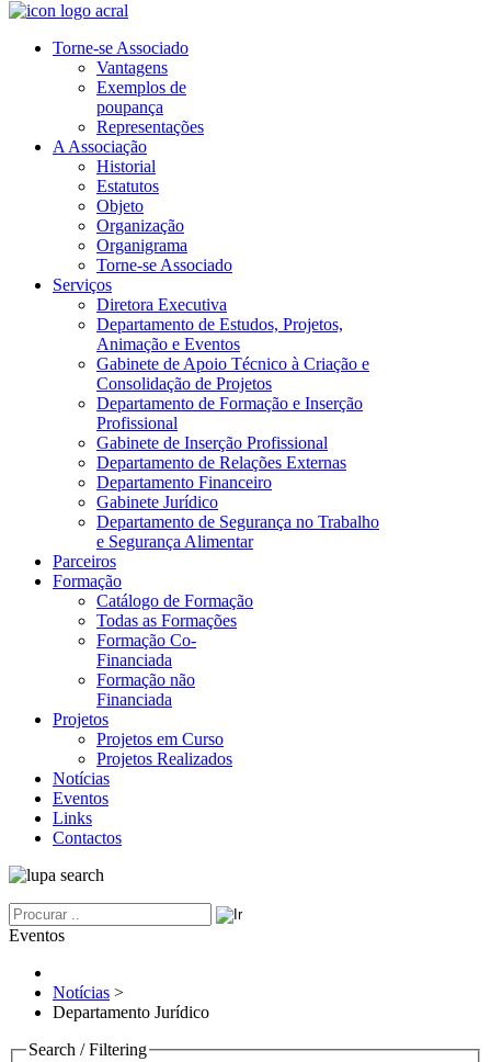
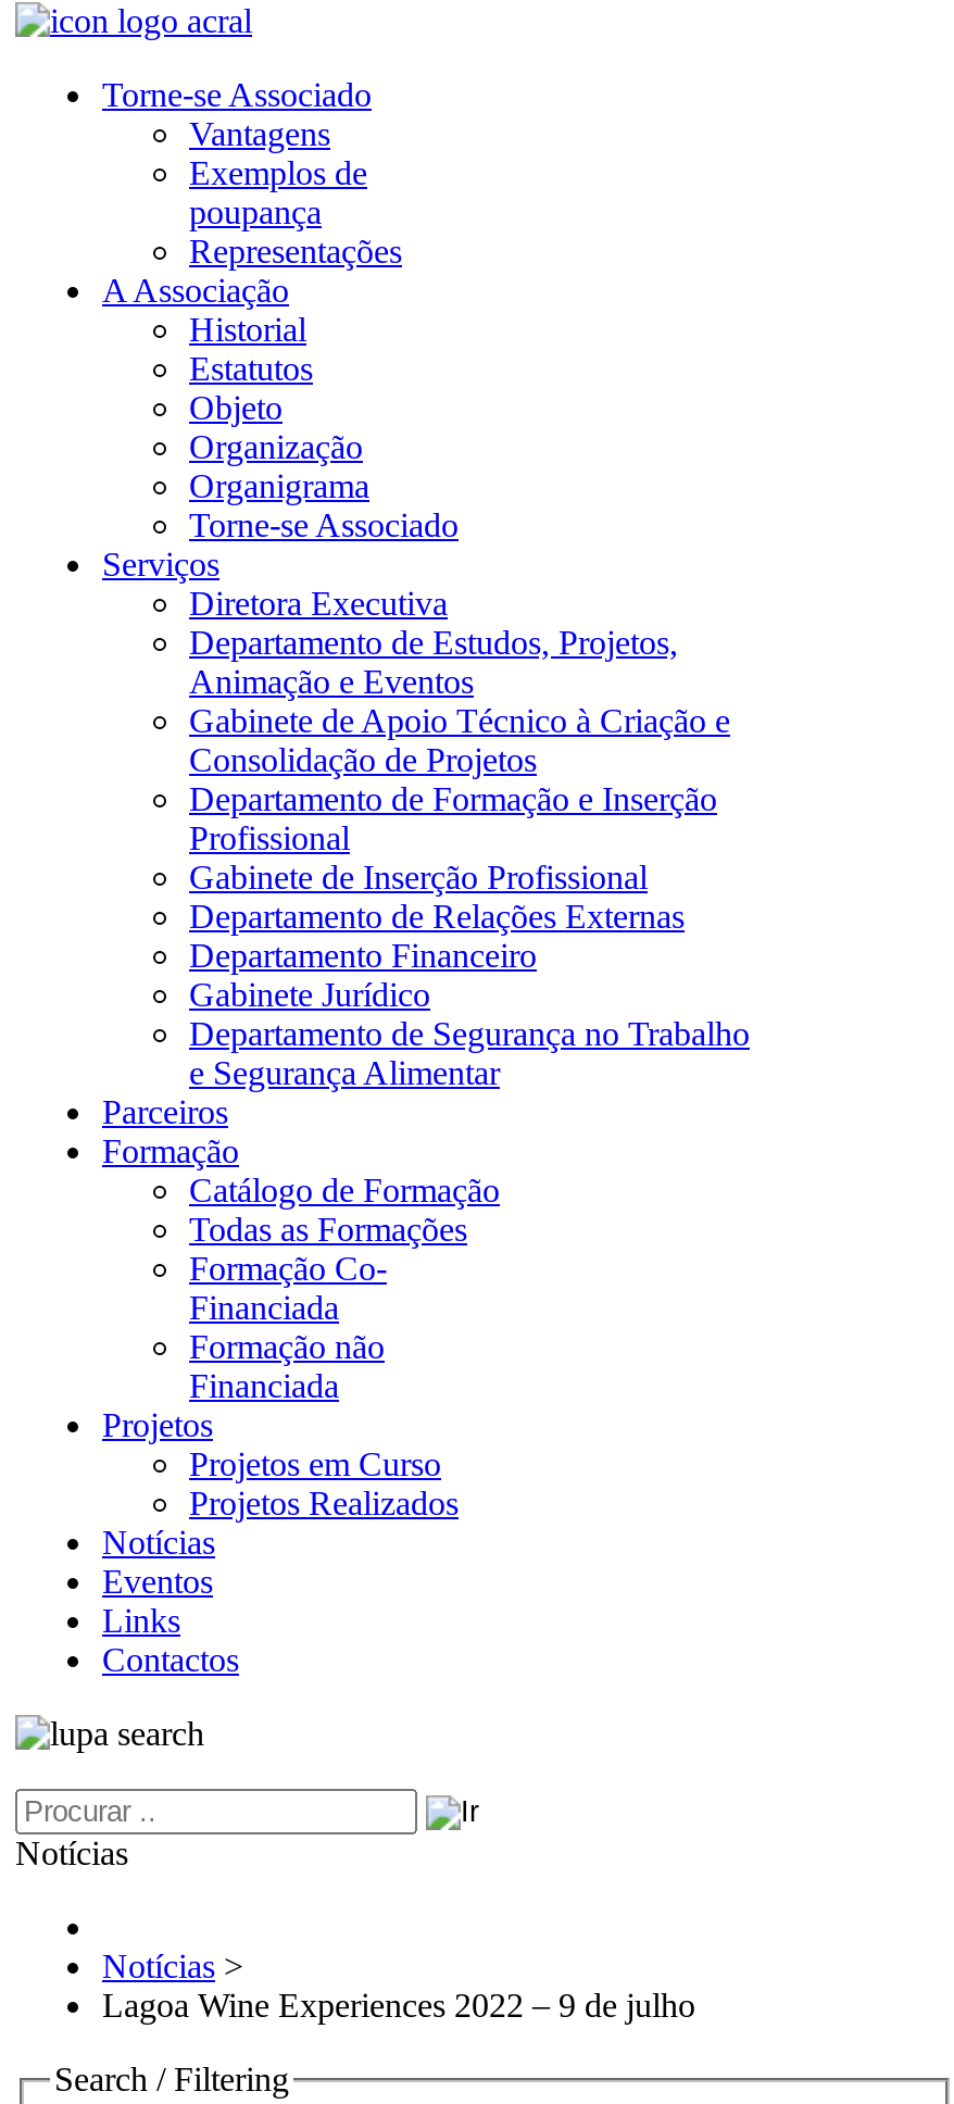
[9,926,65,945] Eventos -> [15,1834,128,1871] Notícias
[53,1003,209,1021] Departamento Jurídico -> [102,1987,695,2024] Lagoa Wine Experiences 2022 – 9 de julho

